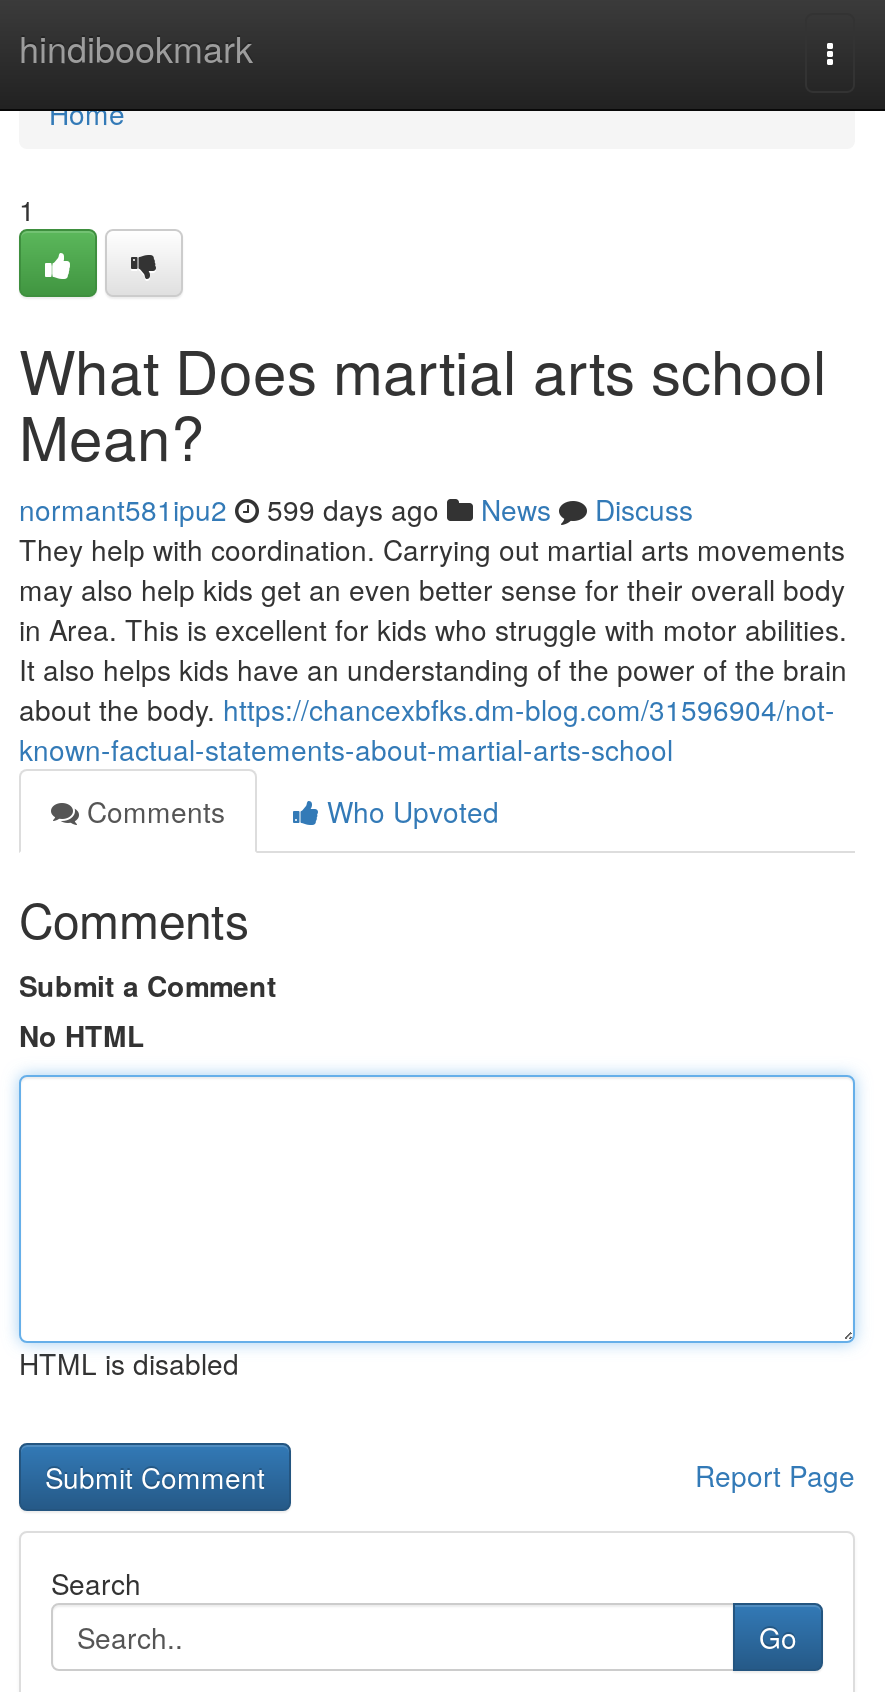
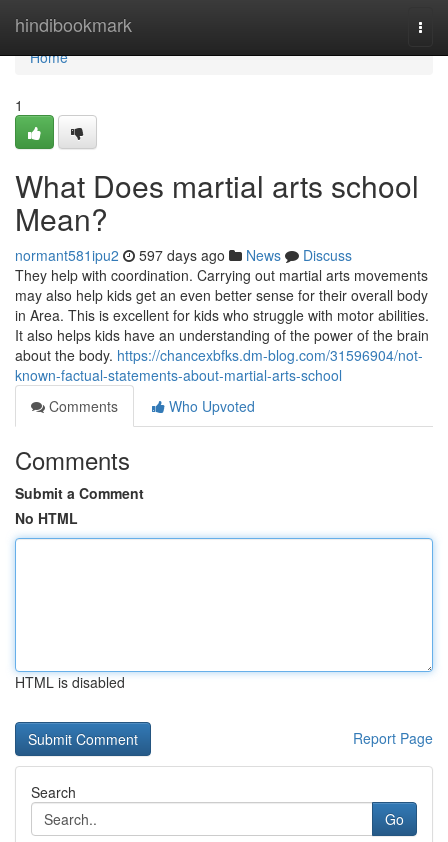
[19,489,693,529] normant581ipu2 599 days ago News Discuss -> [15,245,352,265] normant581ipu2 597 days ago News Discuss

